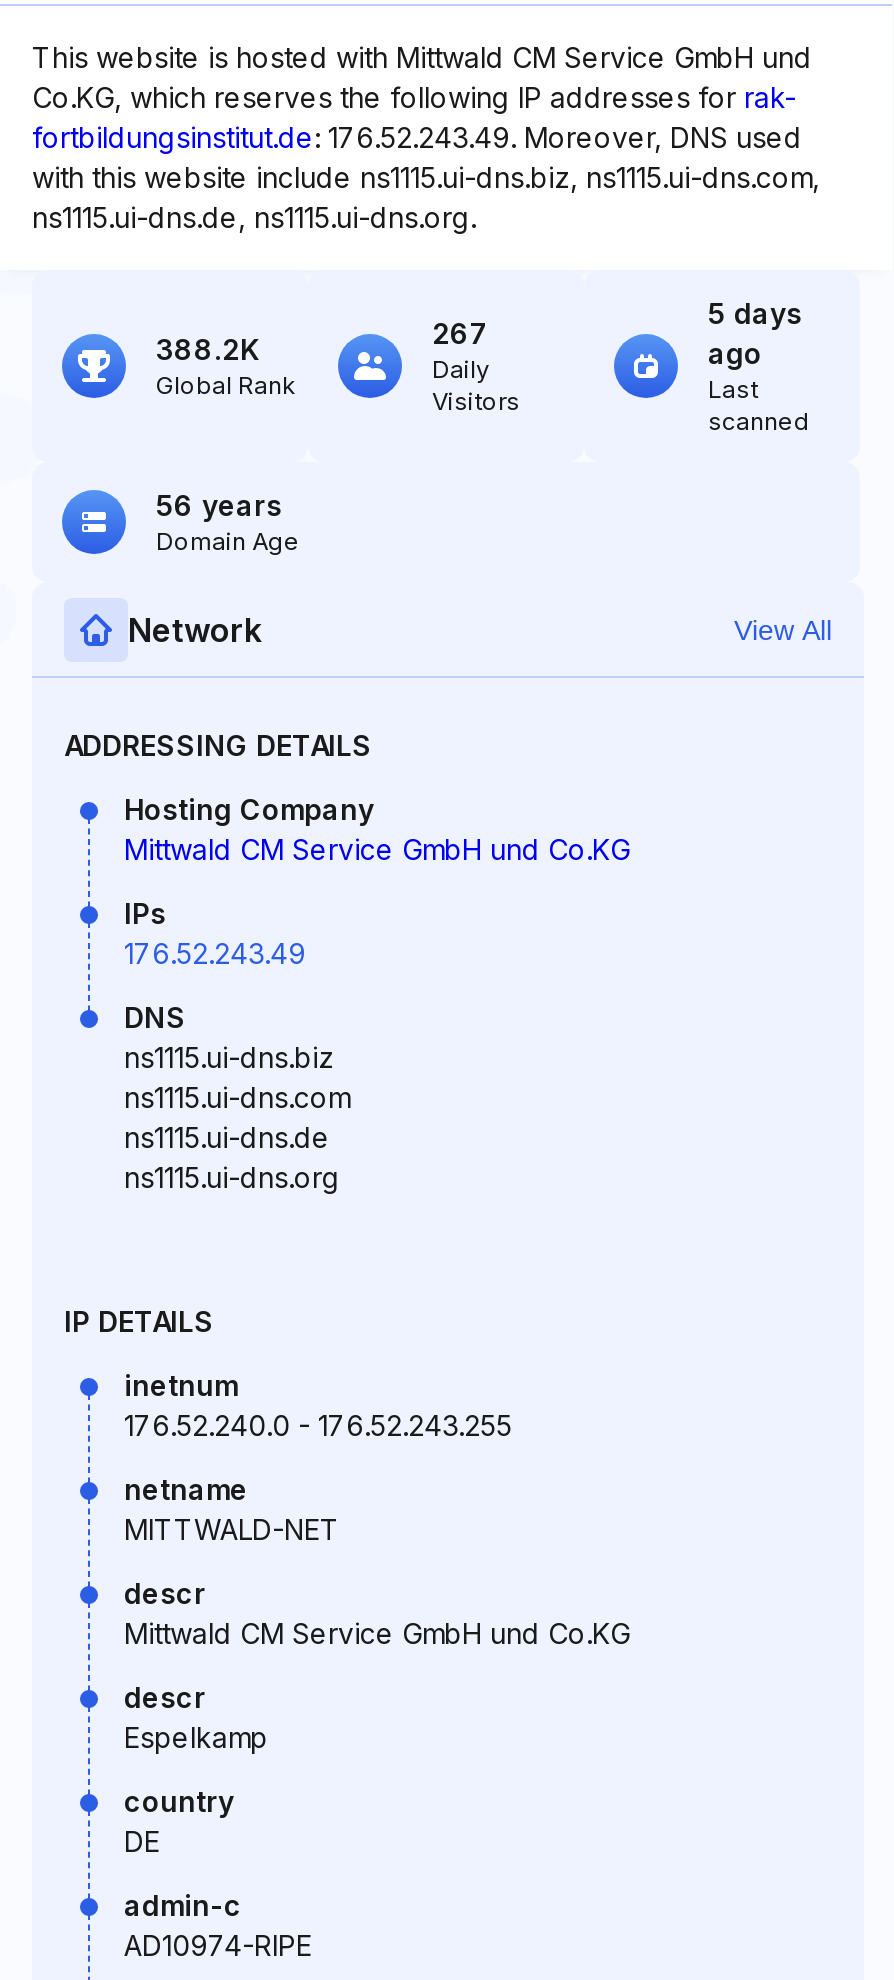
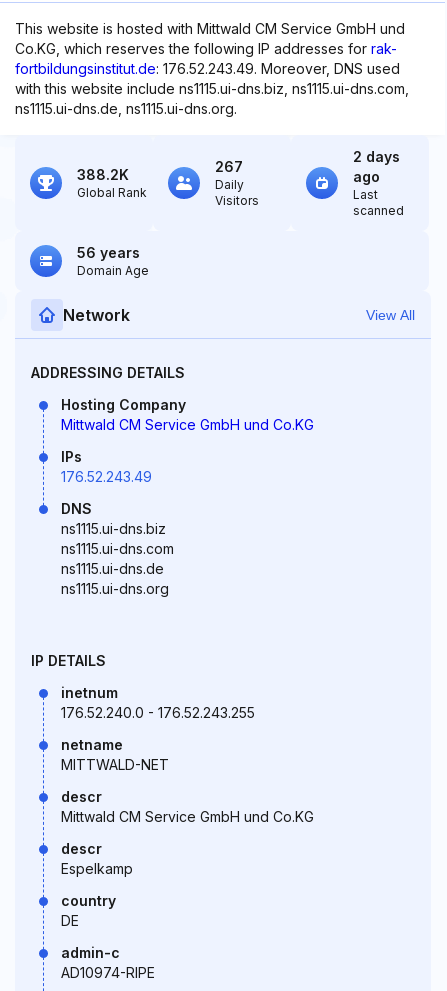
[708,296,802,330] 5 days -> [353,148,400,165] 2 days

